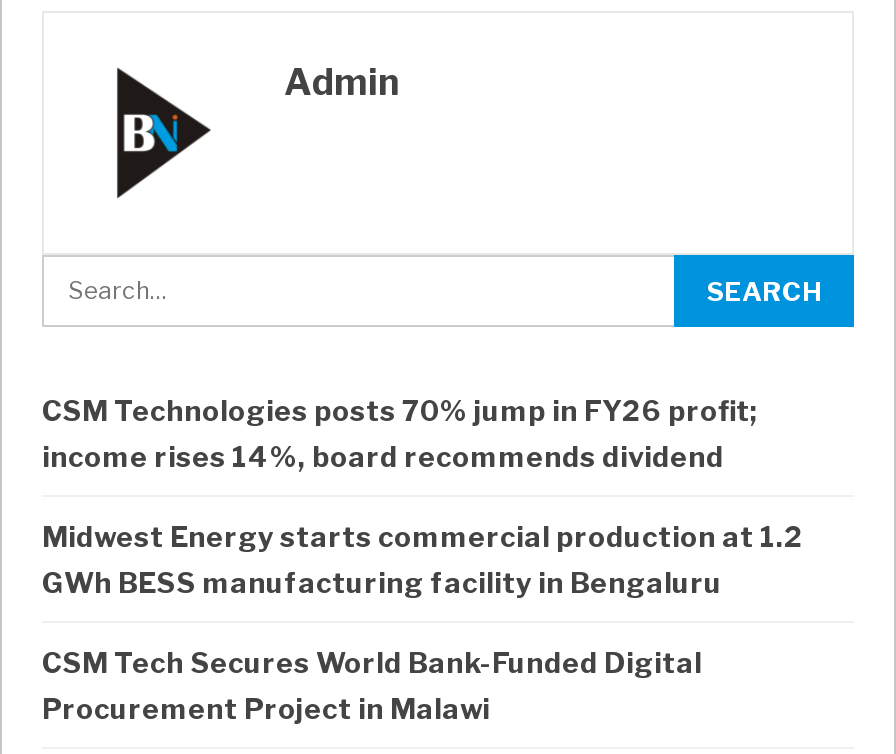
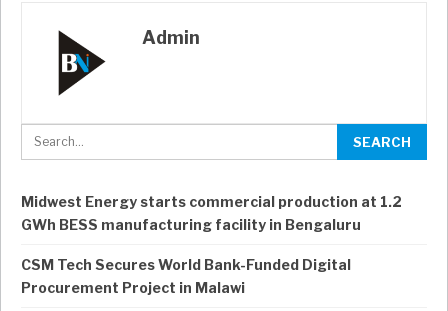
[42,393,758,473] CSM Technologies posts 70% jump in FY26 profit; | income rises 14%, board recommends dividend -> none

